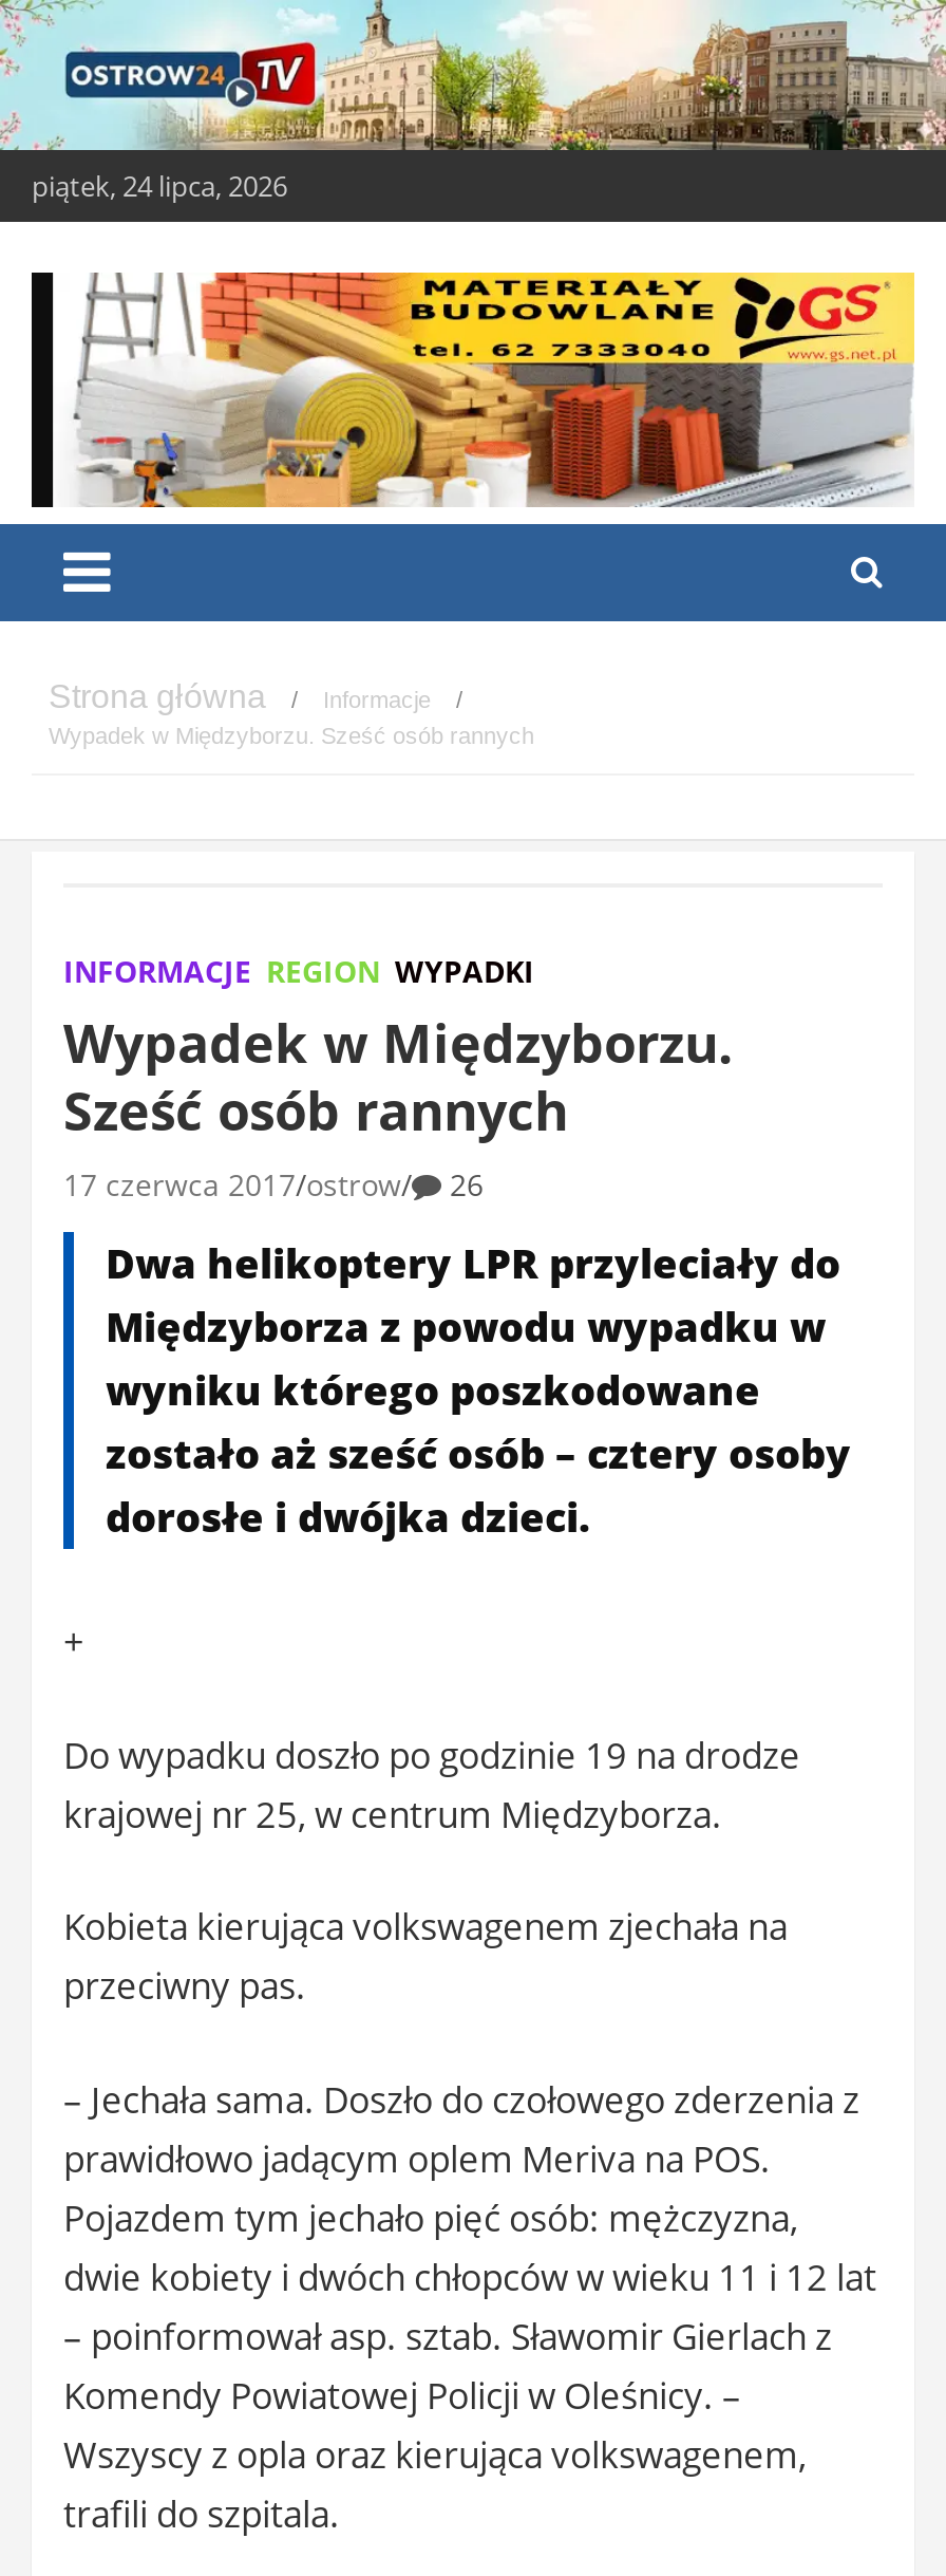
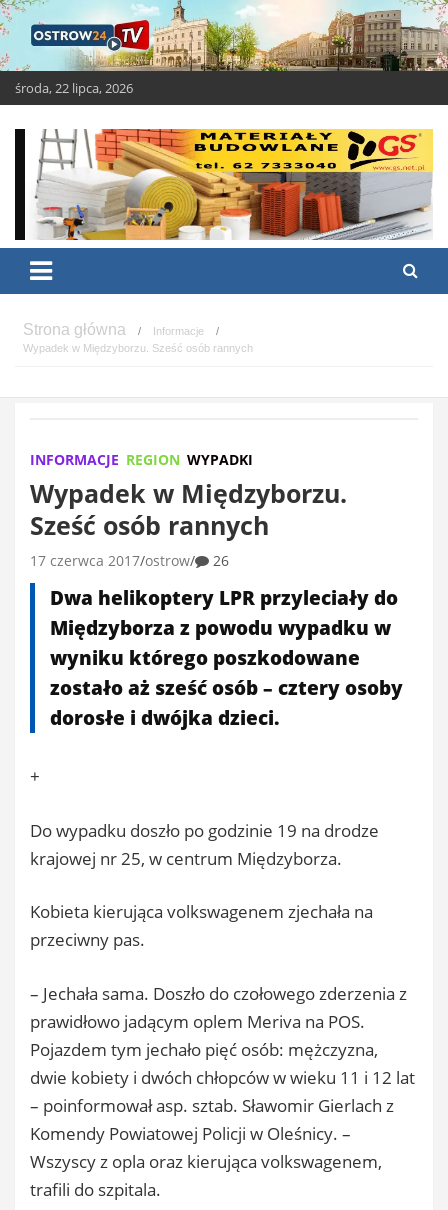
[32,166,287,204] piątek, 24 lipca, 2026 -> [15,78,133,96] środa, 22 lipca, 2026

